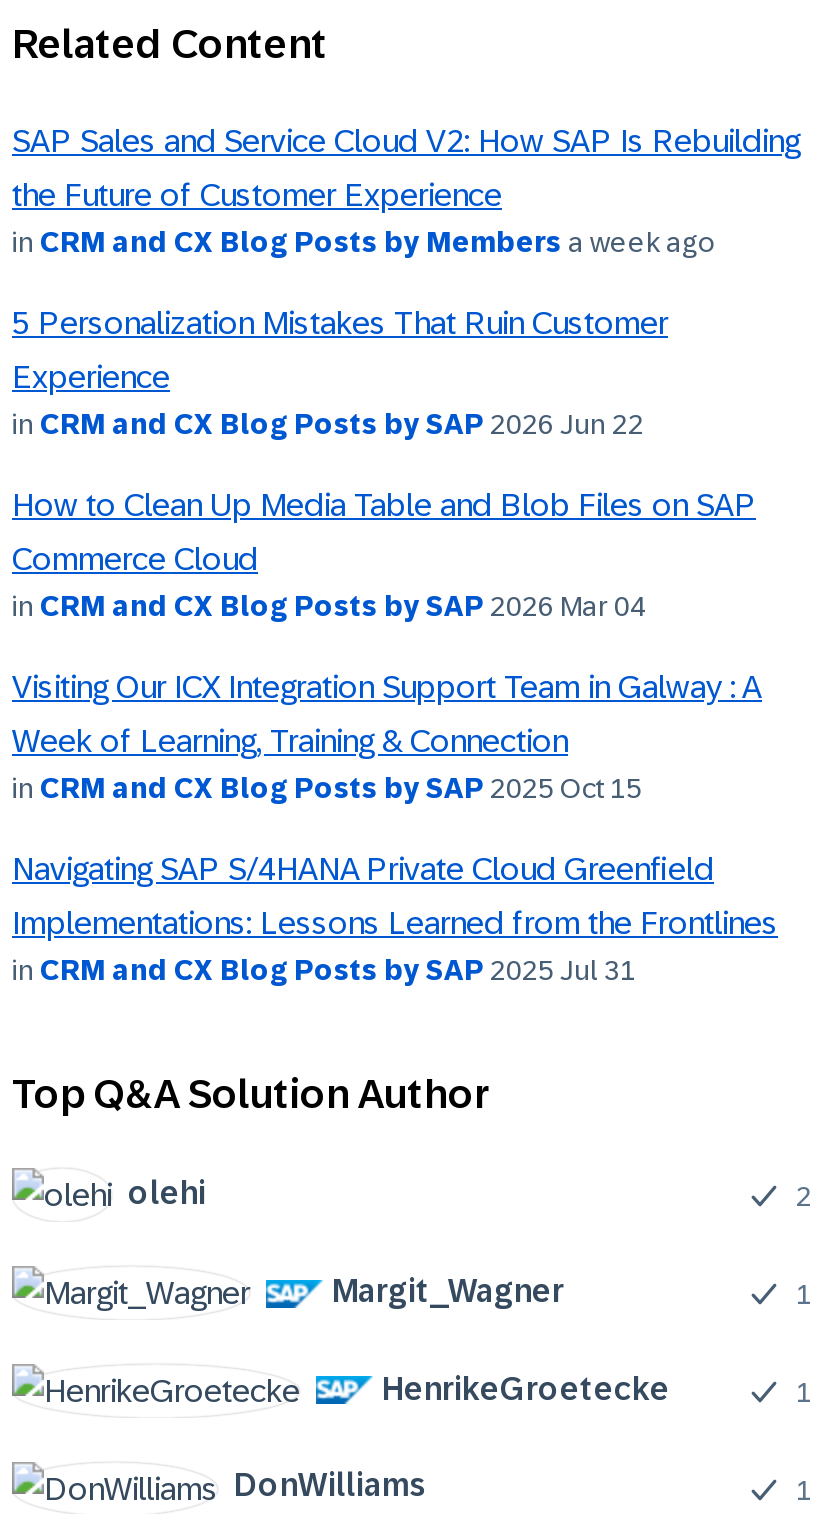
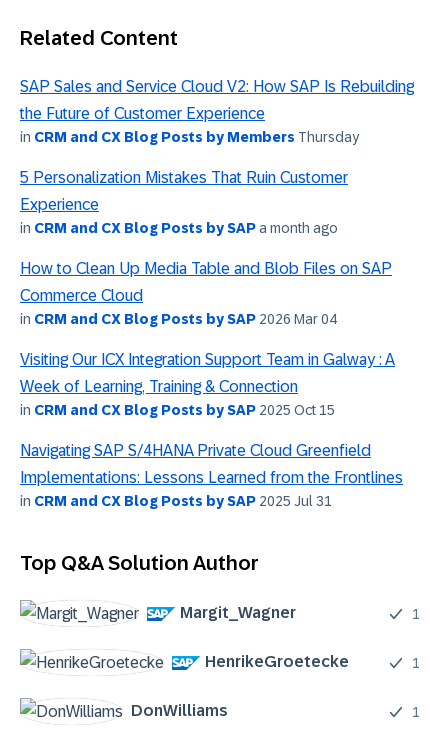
[12,227,716,259] in CRM and CX Blog Posts by Members a week ago -> [20,129,359,145] in CRM and CX Blog Posts by Members Thursday
[12,409,644,441] in CRM and CX Blog Posts by SAP 2026 Jun 22 -> [20,220,338,236] in CRM and CX Blog Posts by SAP a month ago
[128,1176,812,1212] olehi | 2 -> none

